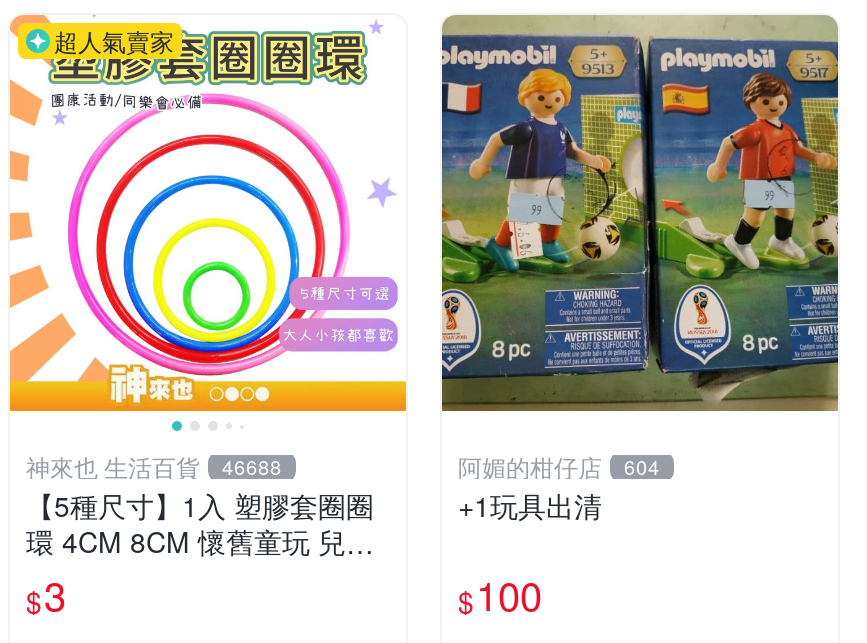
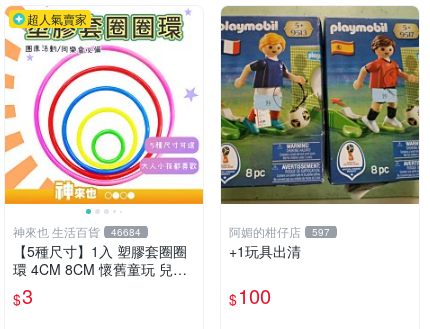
[26,450,282,484] 神來也 生活百貨 46688 -> [13,223,141,240] 神來也 生活百貨 46684
[458,450,660,484] 阿媚的柑仔店 604 -> [229,223,330,240] 阿媚的柑仔店 597

